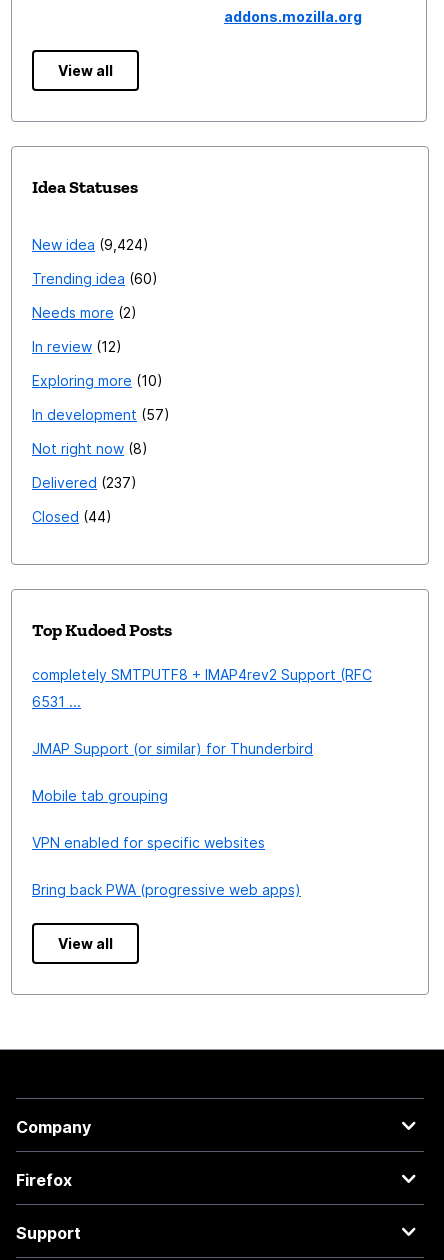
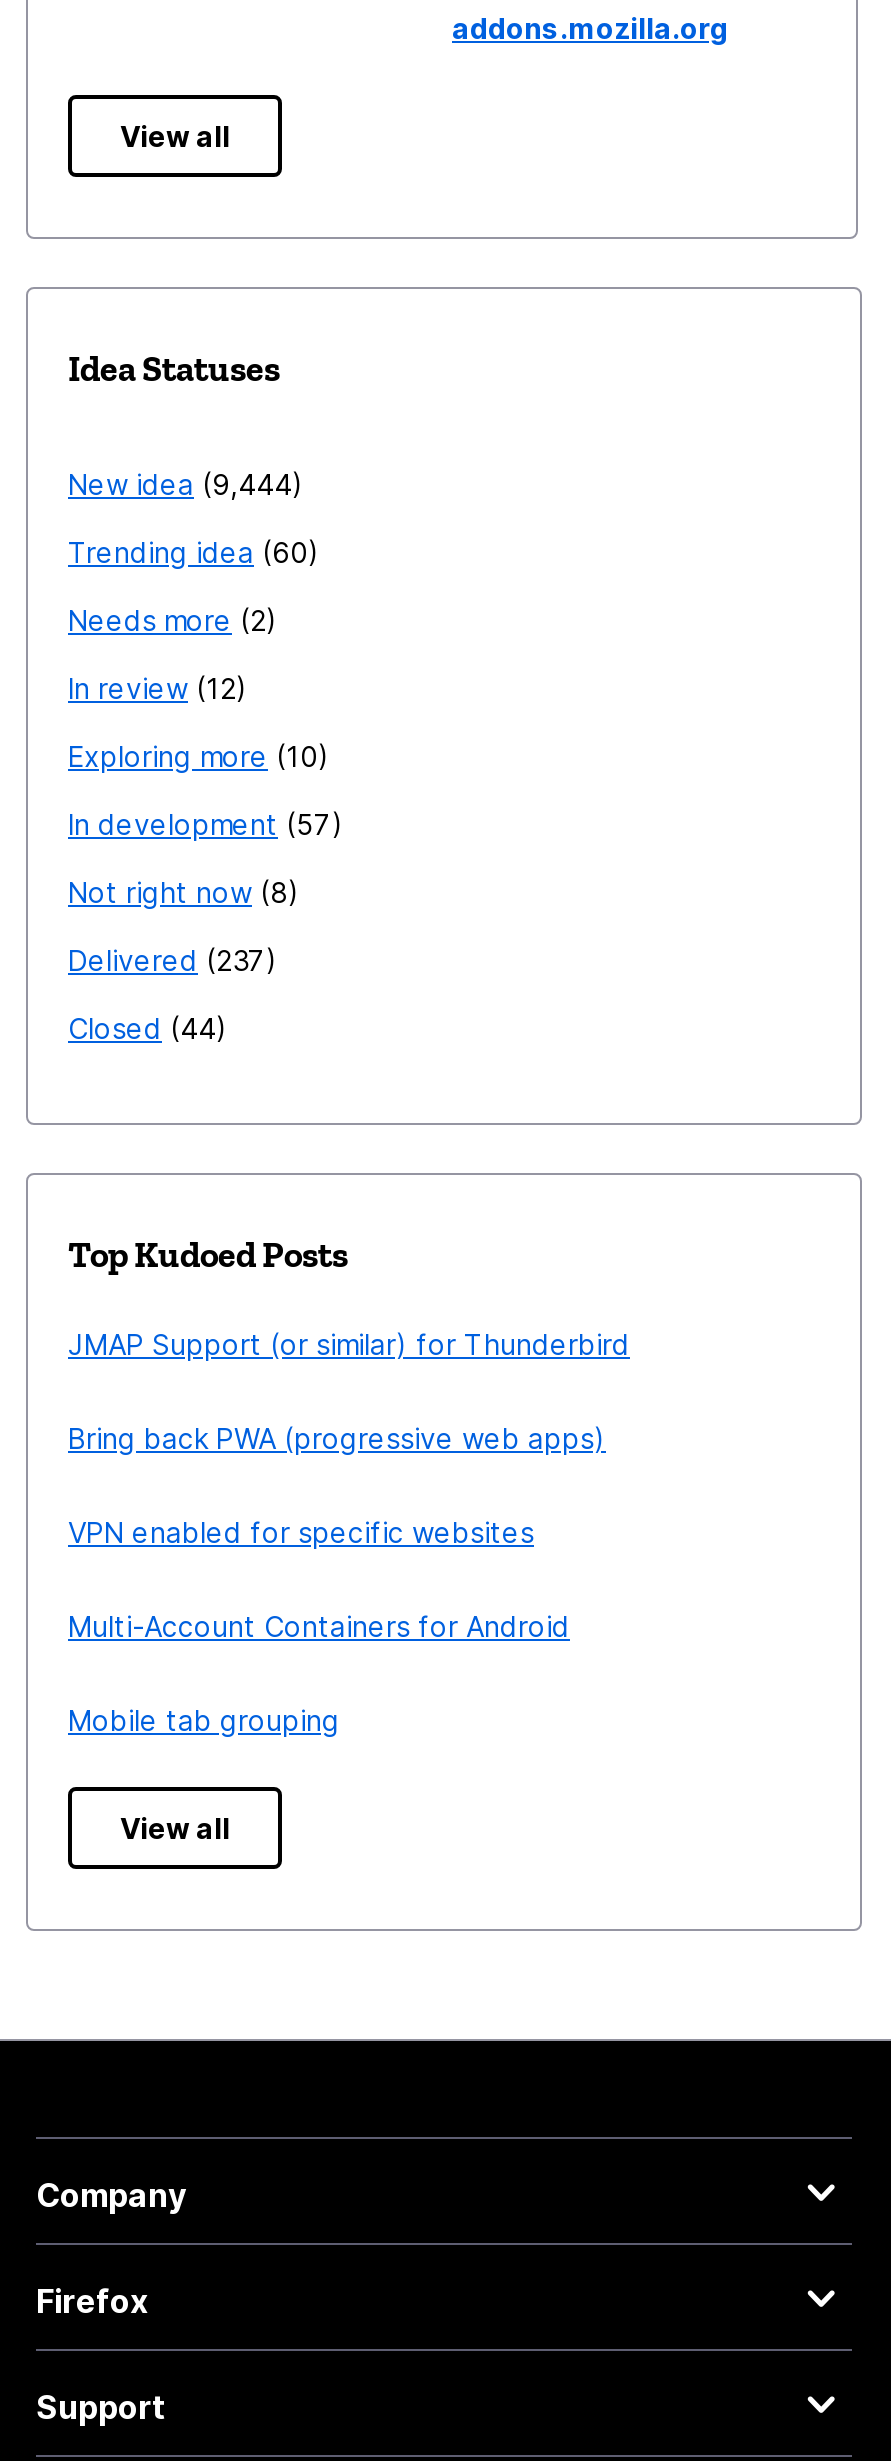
[32,236,143,253] New idea 9,424 -> [68,467,292,501] New idea 9,444
[32,666,372,710] completely SMTPUTF8 + IMAP4rev2 Support (RFC | 6531 ... -> none
moved [32,740,313,757] -> [68,1327,630,1361]: JMAP Support (or similar) for Thunderbird
none -> [68,1609,570,1643] Multi-Account Containers for Android
moved [32,787,168,804] -> [68,1703,340,1737]: Mobile tab grouping
moved [32,834,301,898] -> [68,1421,606,1549]: VPN enabled for specific websites | Bring back PWA (progressive web apps)

